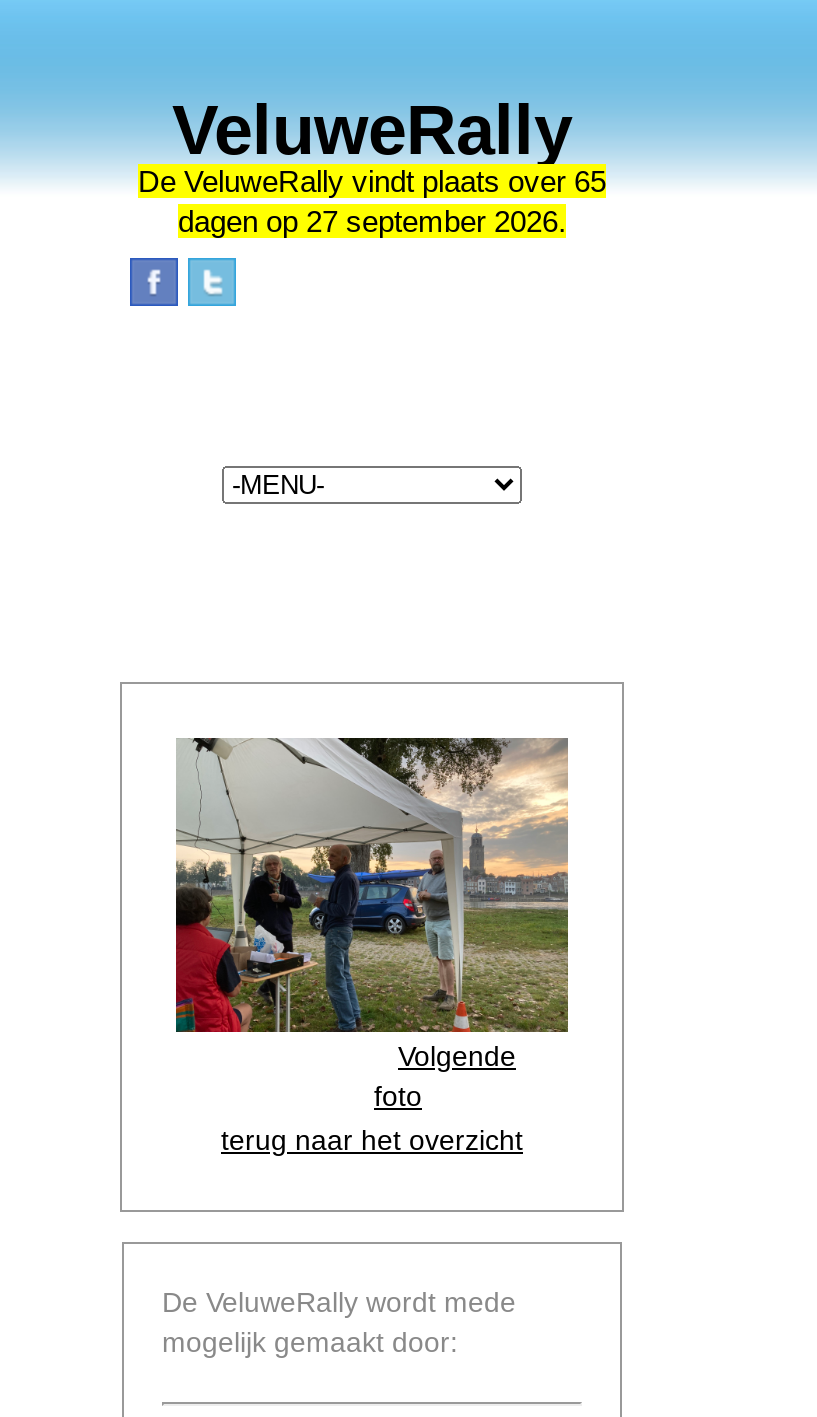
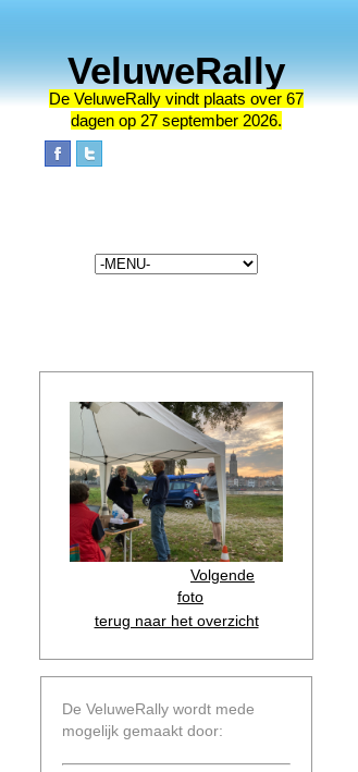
[138,164,606,198] De VeluweRally vindt plaats over 65 -> [49,89,304,108] De VeluweRally vindt plaats over 67

